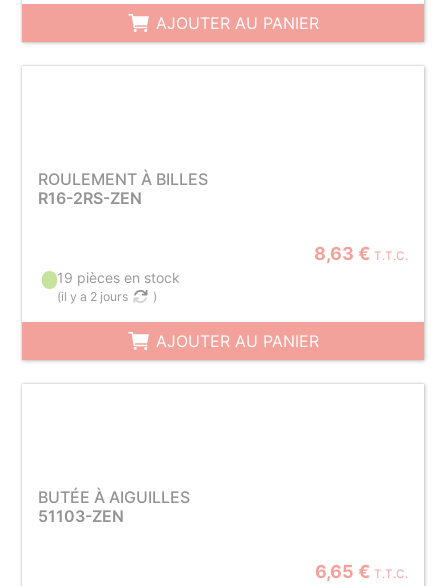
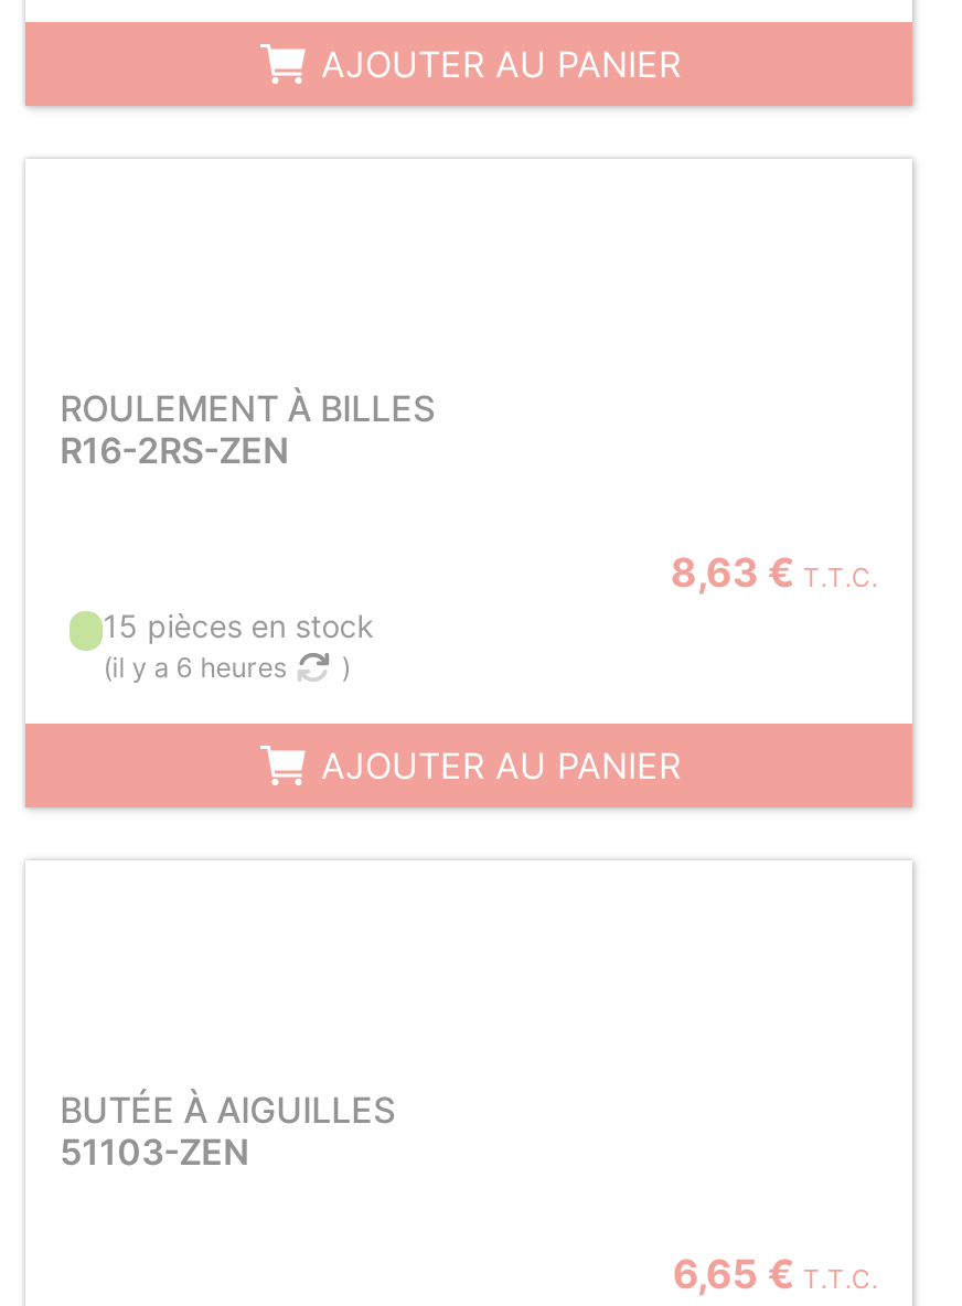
[57,269,180,286] 19 pièces en stock -> [103,607,374,644] 15 pièces en stock
[57,289,128,304] (il y a 2 jours -> [103,651,286,684] (il y a 6 heures

